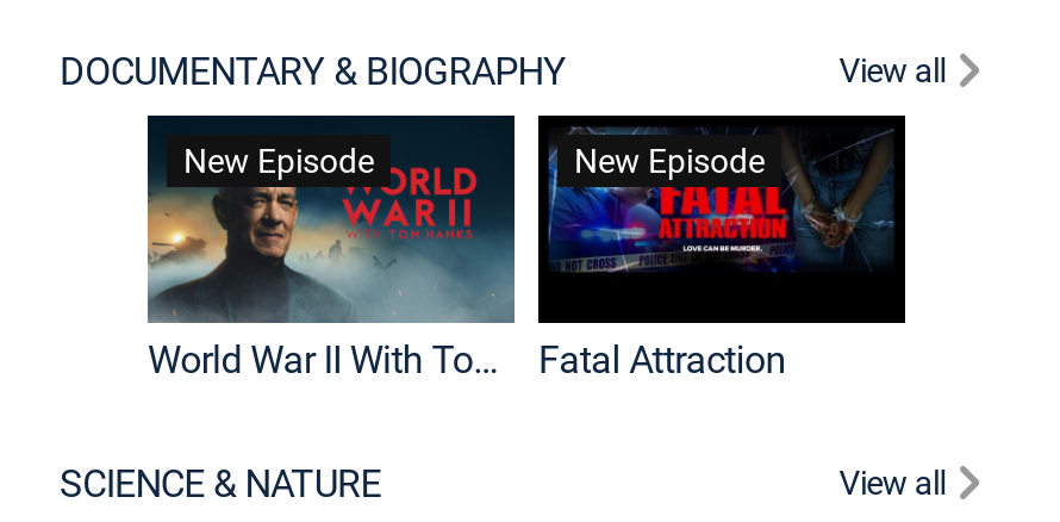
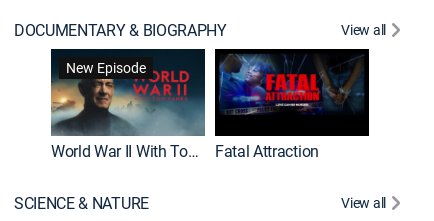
[574,138,765,183] New Episode -> none

